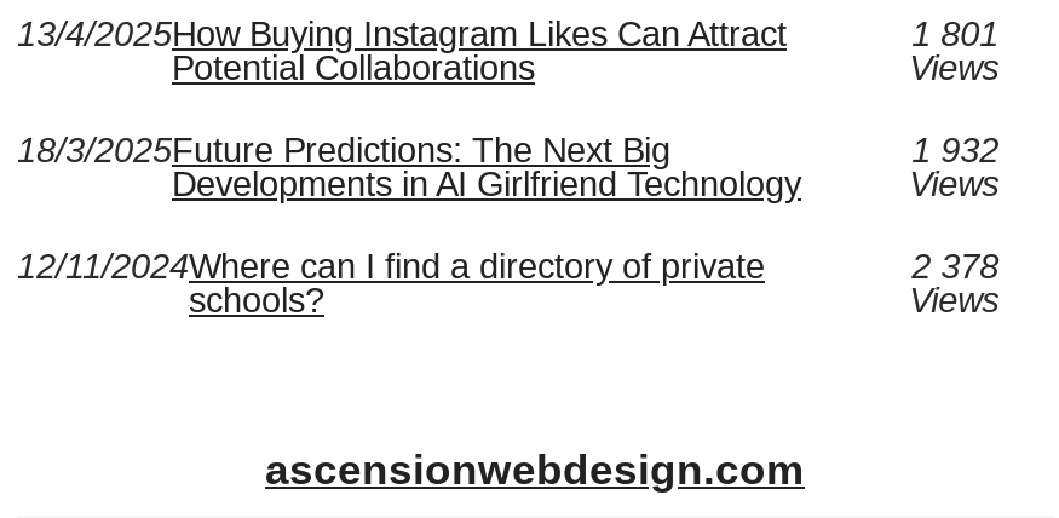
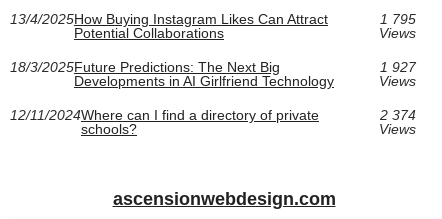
[912,15,999,54] 1 801 -> [380,11,416,27] 1 795
[912,131,999,170] 1 932 -> [380,59,416,75] 1 927
[912,248,999,286] 2 378 -> [380,107,416,123] 2 374

